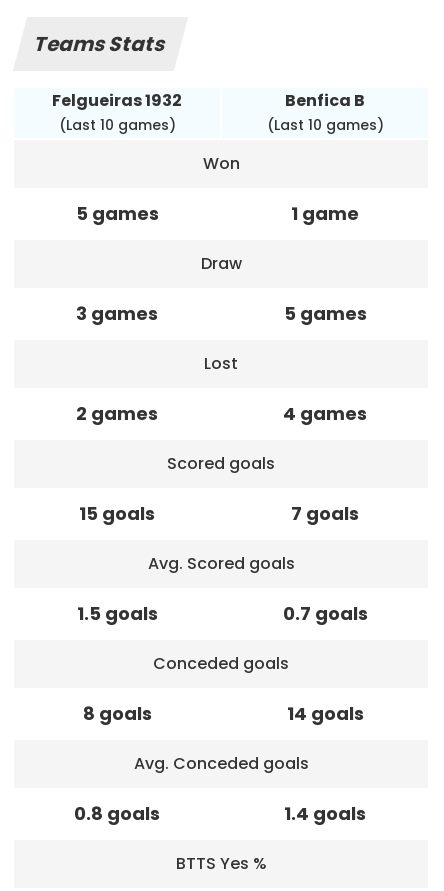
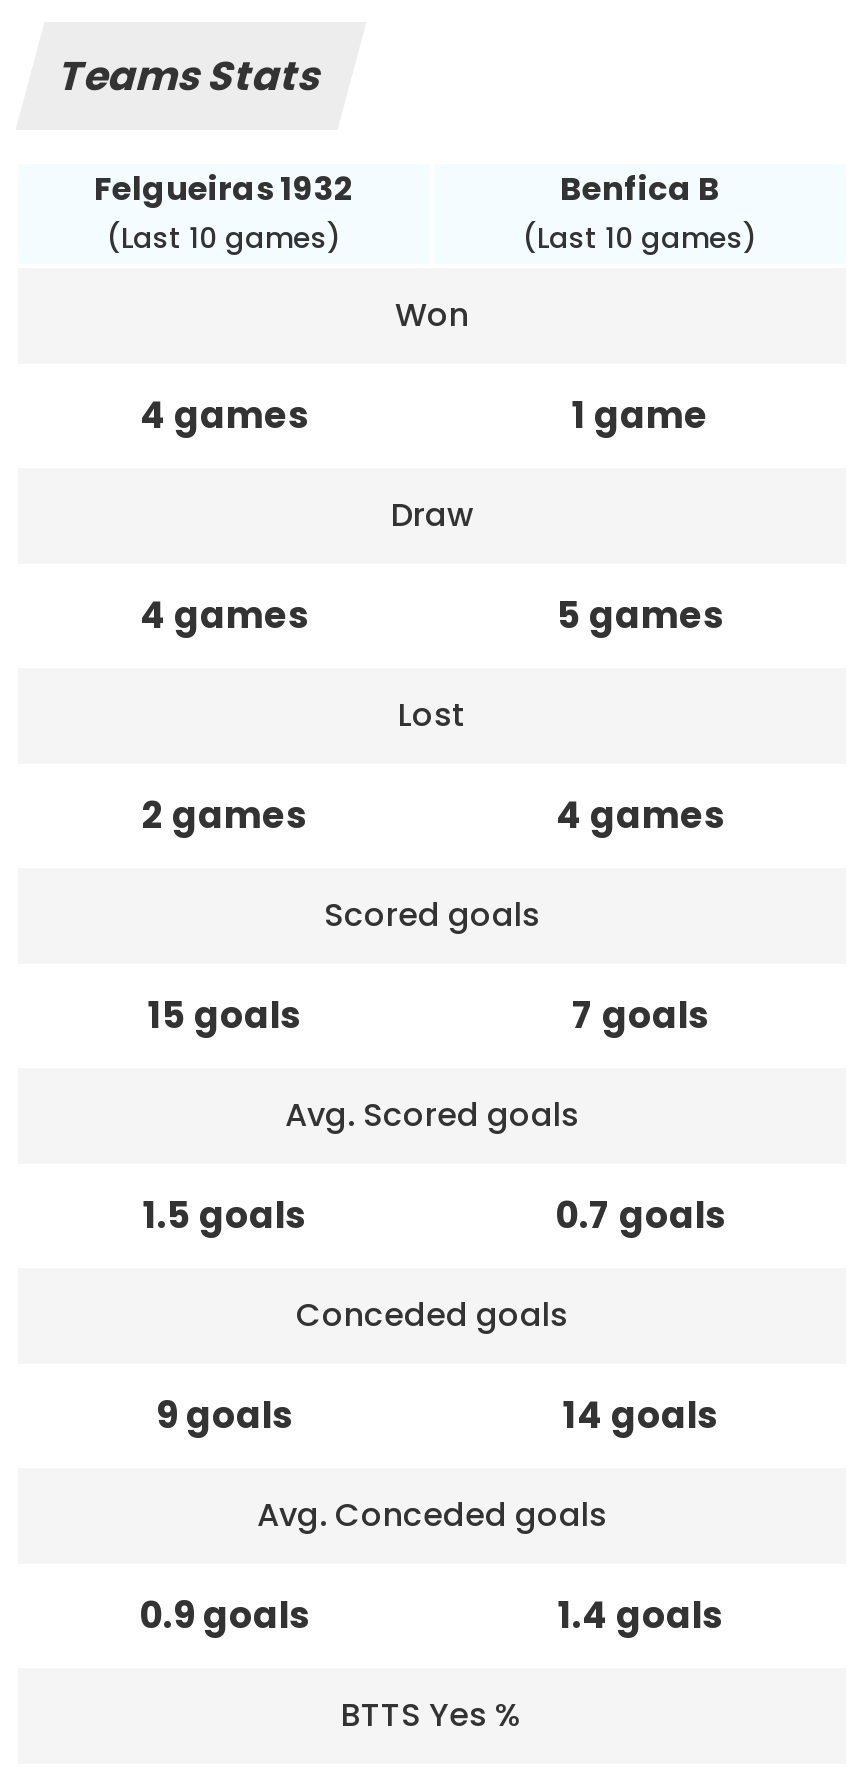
[75,201,158,226] 5 games -> [140,390,308,440] 4 games
[76,301,158,326] 3 games -> [140,590,308,640] 4 games
[82,701,151,726] 8 goals -> [156,1390,292,1440] 9 goals
[74,801,160,826] 0.8 goals -> [139,1590,309,1640] 0.9 goals

